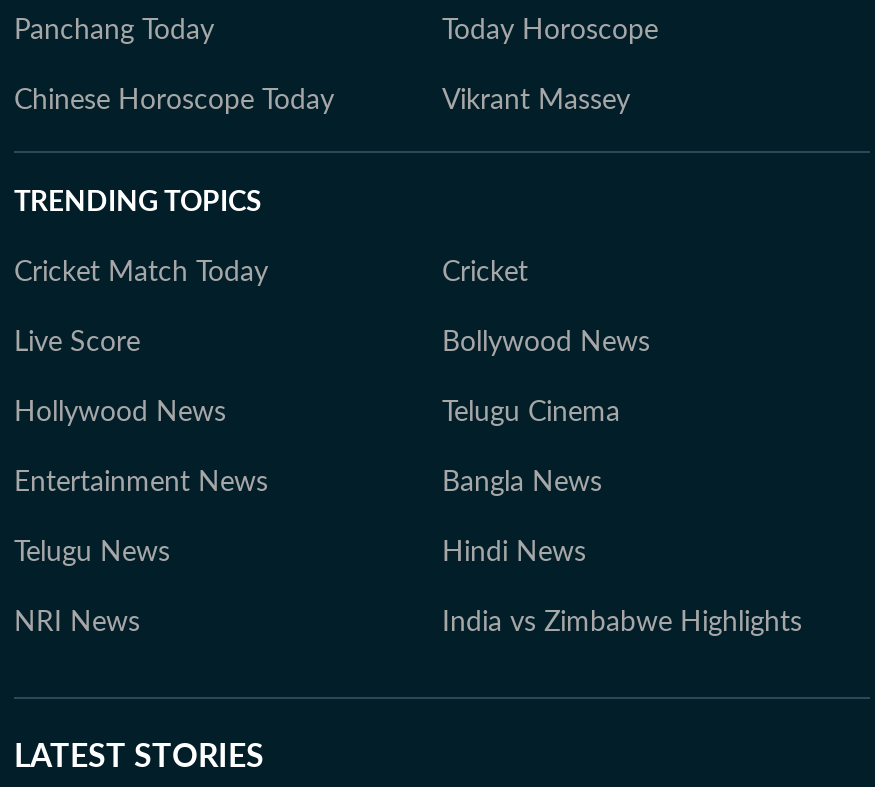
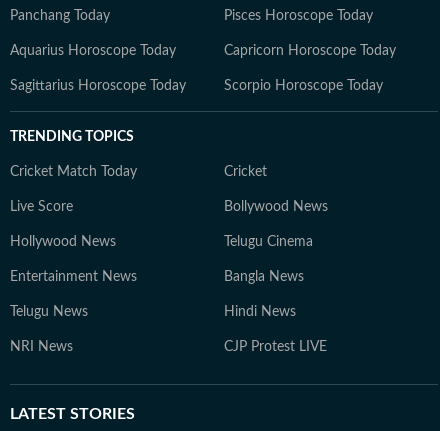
[14,17,658,115] Today Horoscope | Chinese Horoscope Today | Vikrant Massey -> [10,9,396,93] Pisces Horoscope Today | Aquarius Horoscope Today | Capricorn Horoscope Today | Sagittarius Horoscope Today | Scorpio Horoscope Today
[442,609,802,637] India vs Zimbabwe Highlights -> [224,340,327,354] CJP Protest LIVE

